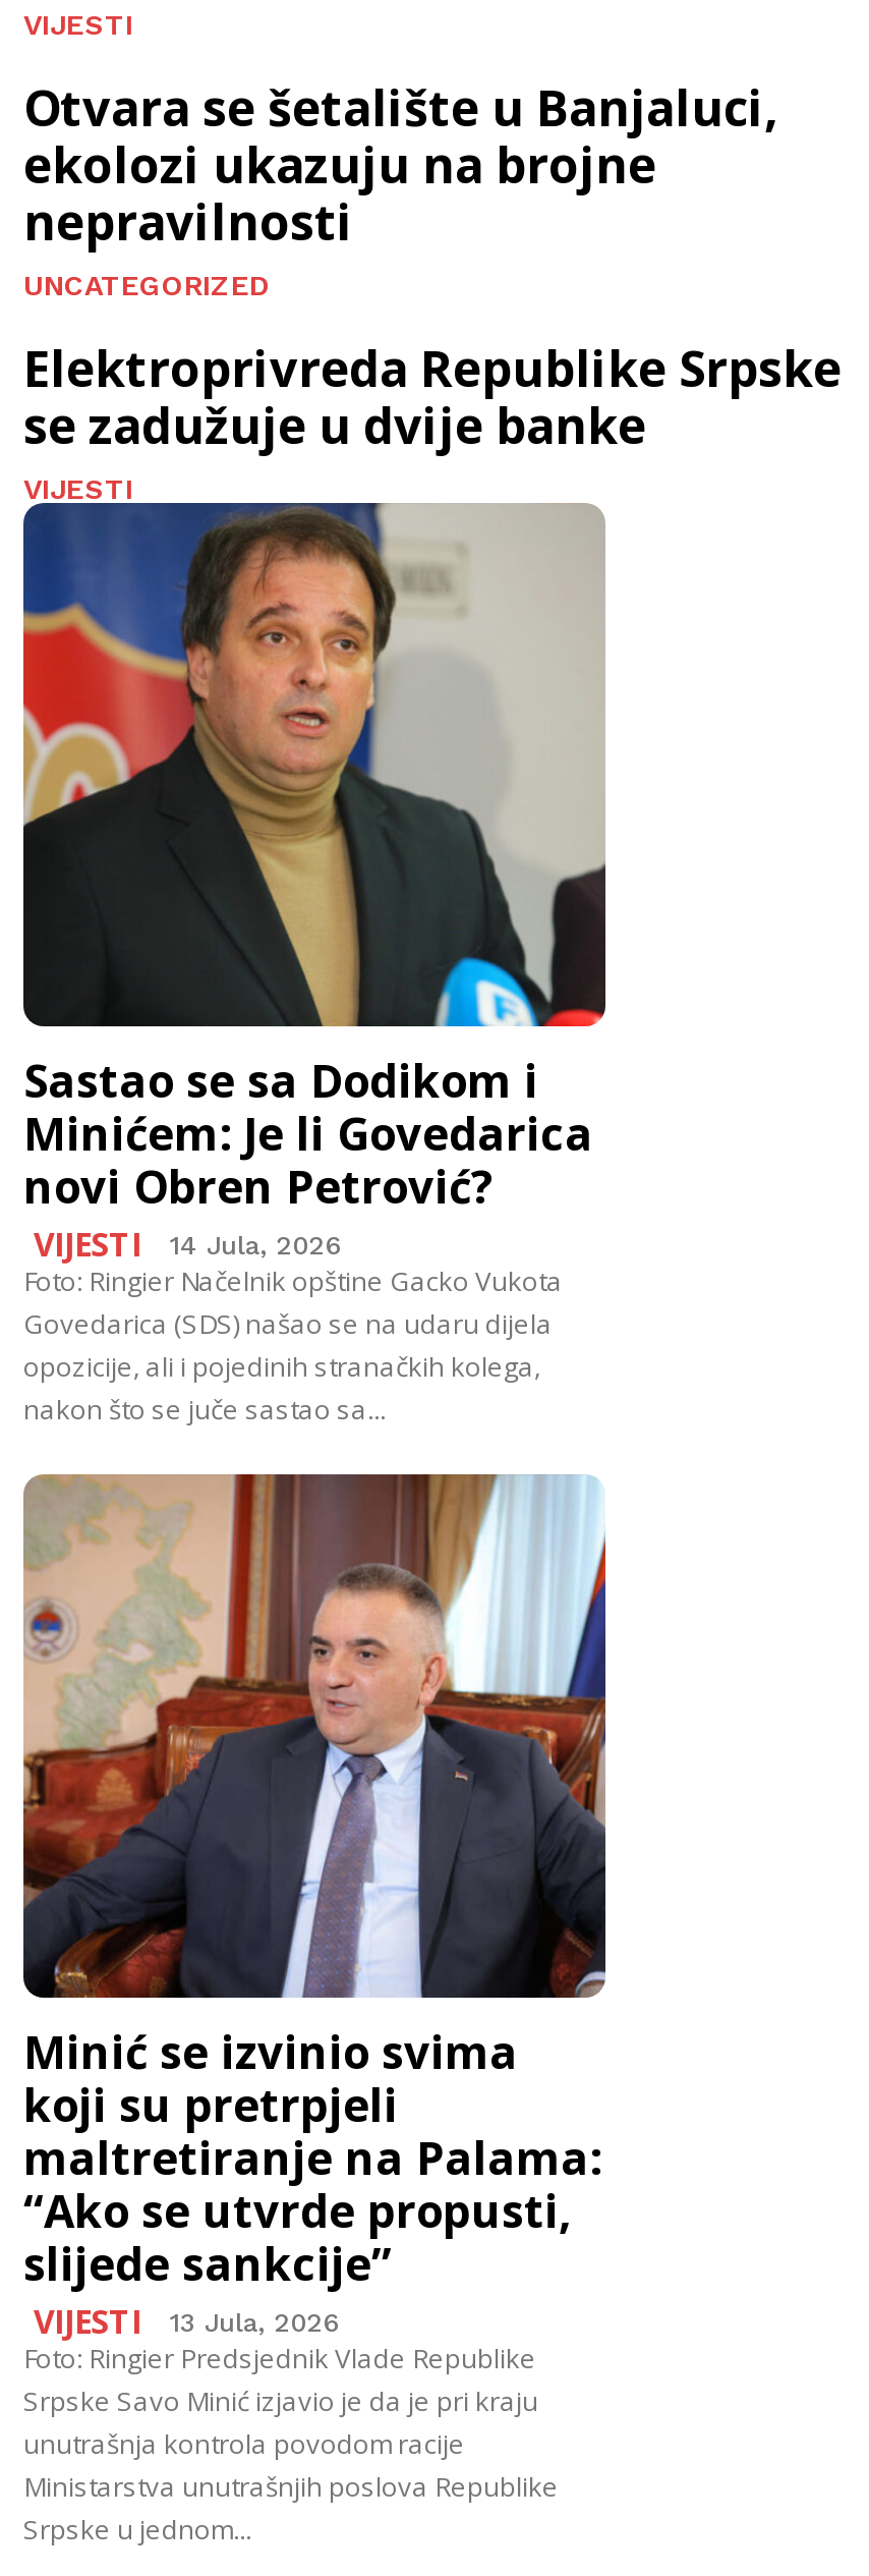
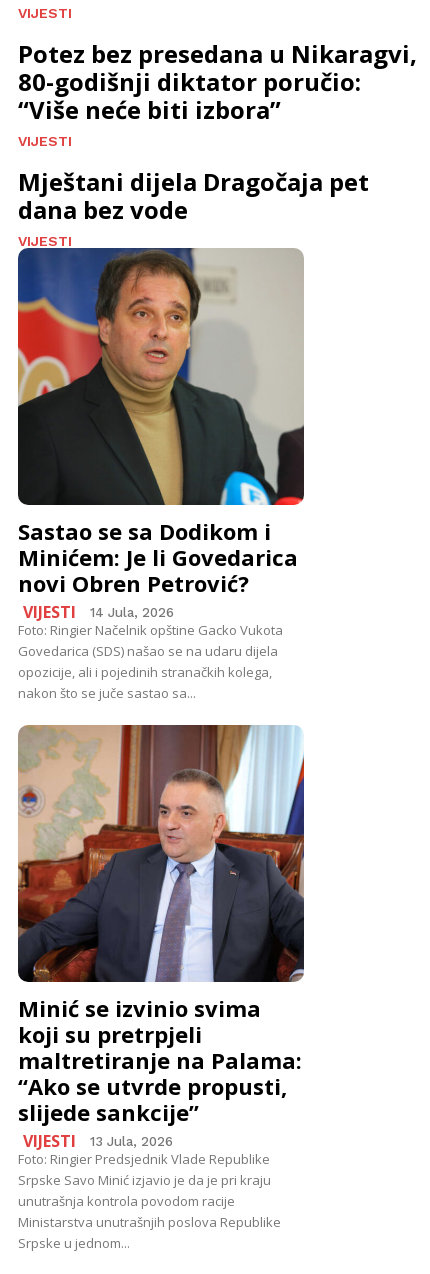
[23,75,778,303] Otvara se šetalište u Banjaluci, | ekolozi ukazuju na brojne | nepravilnosti | UNCATEGORIZED -> [18,37,417,149] Potez bez presedana u Nikaragvi, | 80-godišnji diktator poručio: | “Više neće biti izbora” | VIJESTI
[23,335,842,459] Elektroprivreda Republike Srpske | se zadužuje u dvije banke -> [18,165,369,226] Mještani dijela Dragočaja pet | dana bez vode

